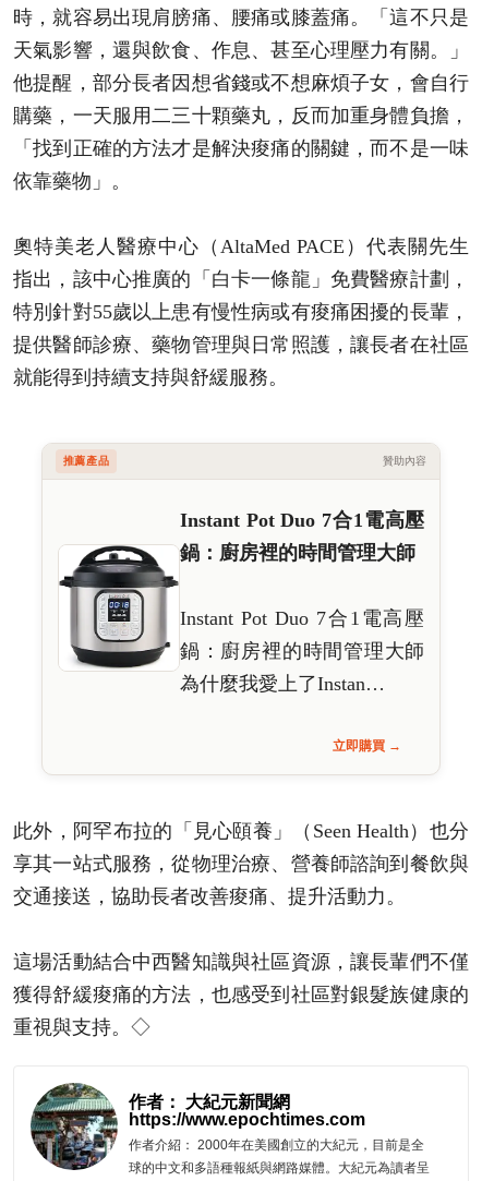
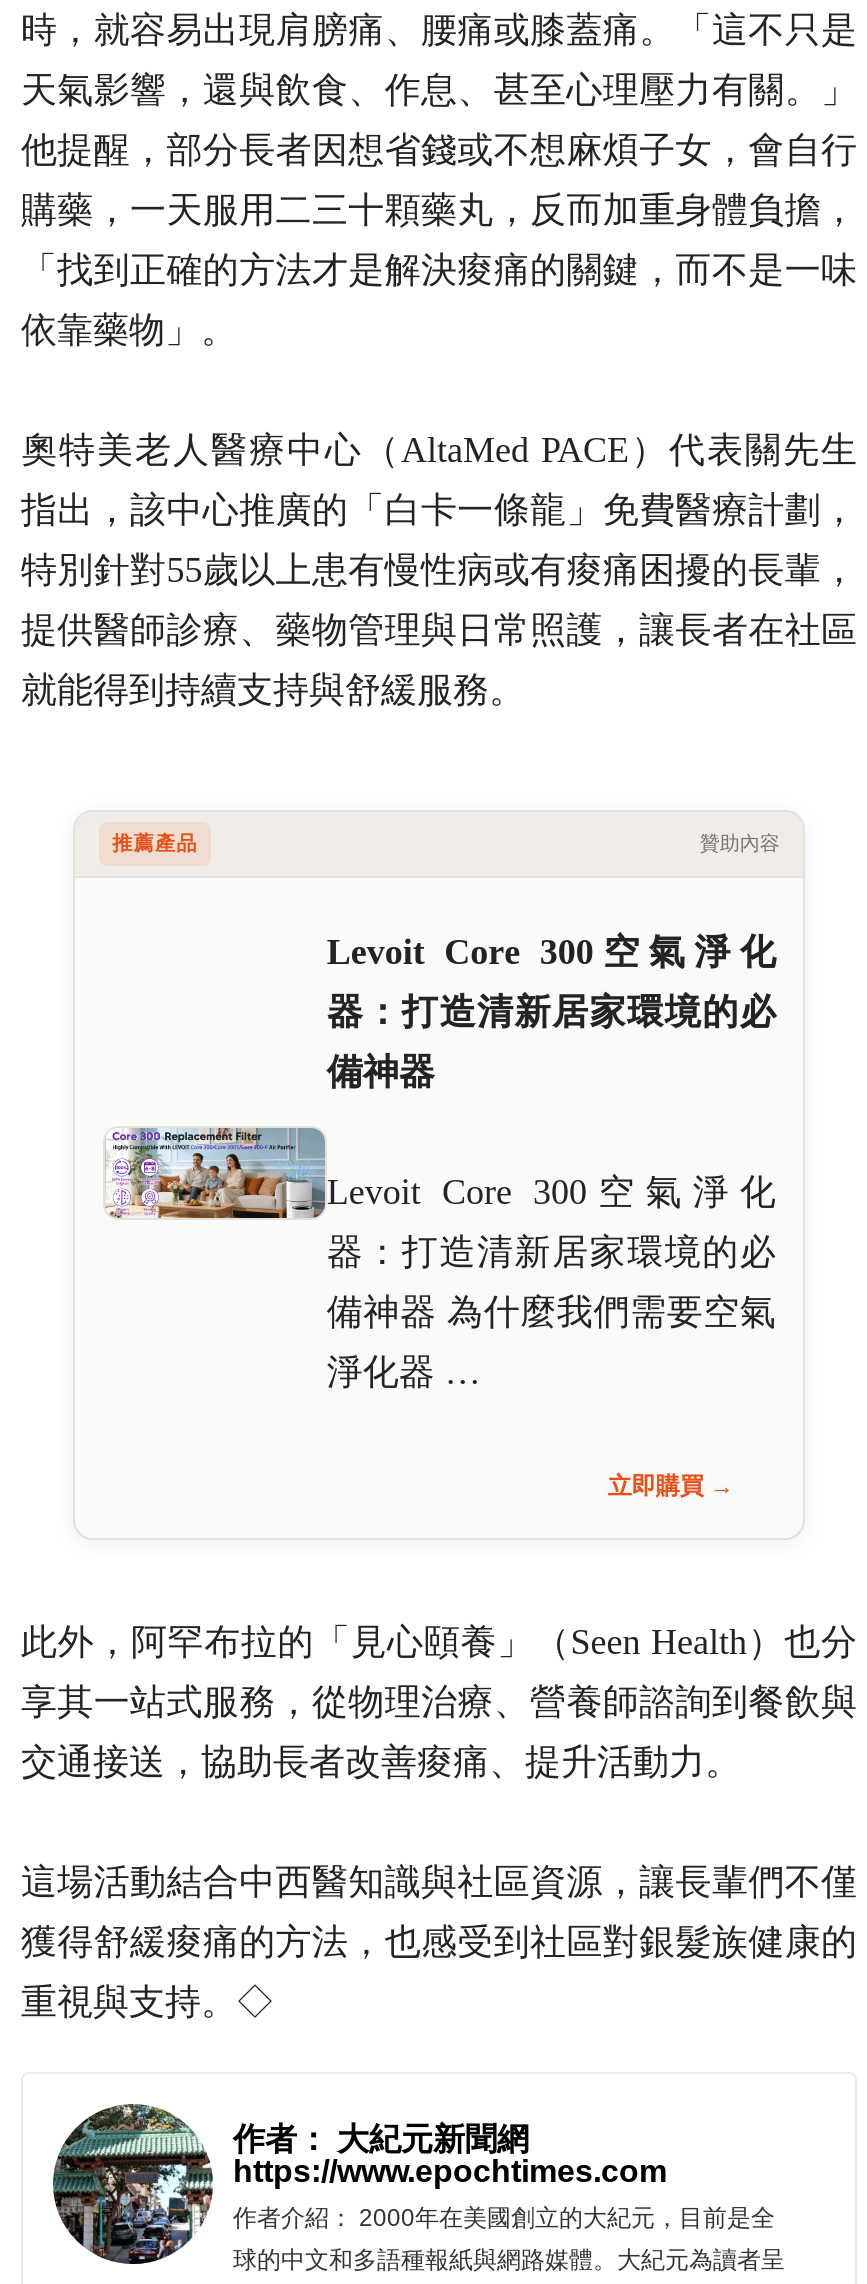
[59,510,425,695] [image] | Instant Pot Duo 7合1電高壓 | 鍋：廚房裡的時間管理大師 | Instant Pot Duo 7合1電高壓 | 鍋：廚房裡的時間管理大師 | 為什麼我愛上了Instan… -> [105,933,776,1393] [image] | Levoit Core 300空氣淨化 | 器：打造清新居家環境的必 | 備神器 | Levoit Core 300空氣淨化 | 器：打造清新居家環境的必 | 備神器 為什麼我們需要空氣 | 淨化器 …

